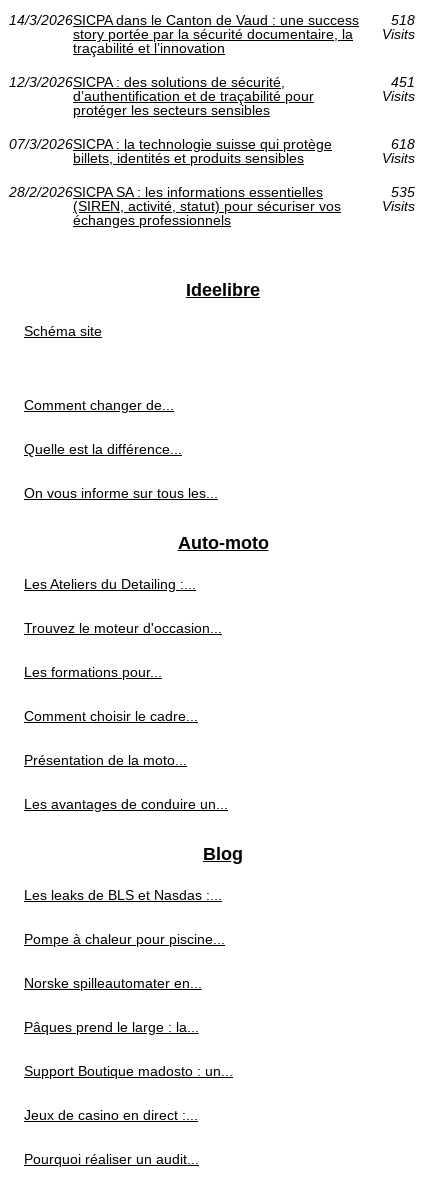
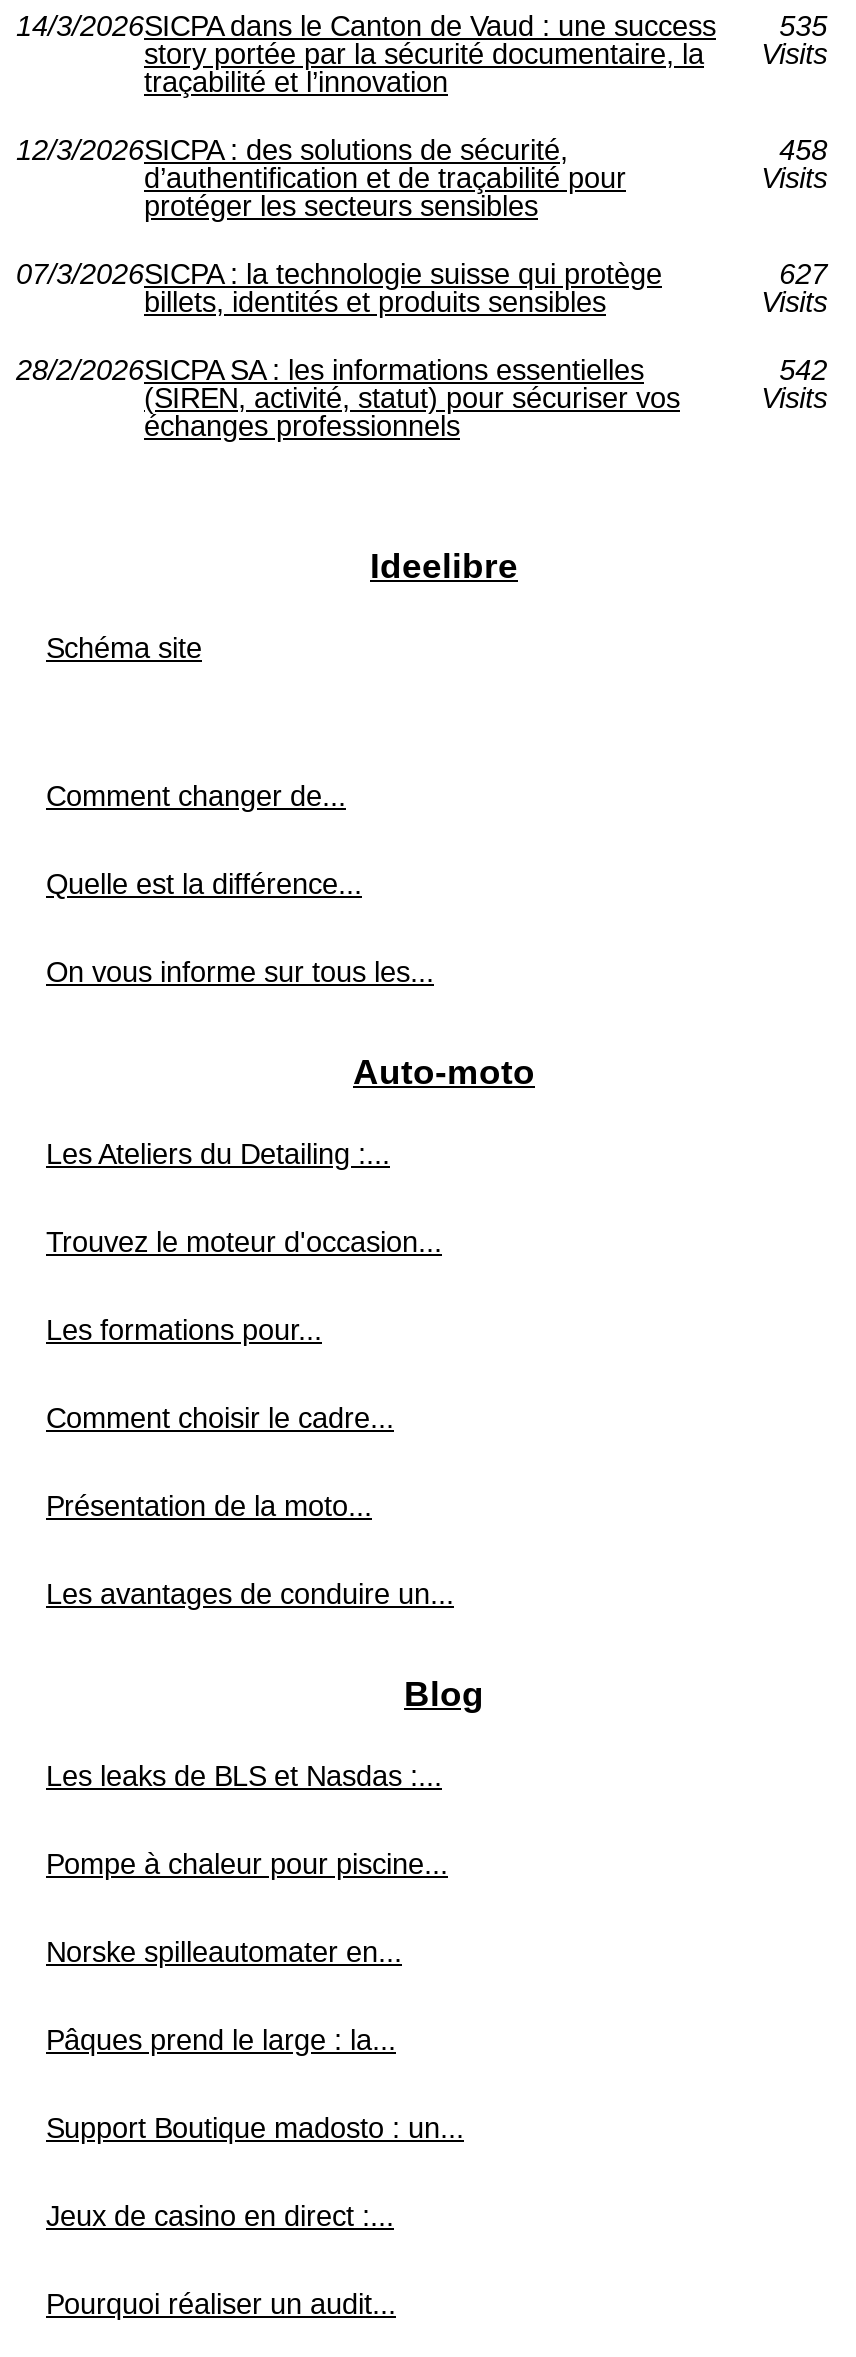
[9,12,415,28] 14/3/2026SICPA dans le Canton de Vaud : une success 518 -> [16,10,827,42] 14/3/2026SICPA dans le Canton de Vaud : une success 535
[391,74,415,90] 451 -> [779,134,827,166] 458
[391,136,415,152] 618 -> [779,258,827,290] 627
[391,184,415,200] 535 -> [779,354,827,386] 542

